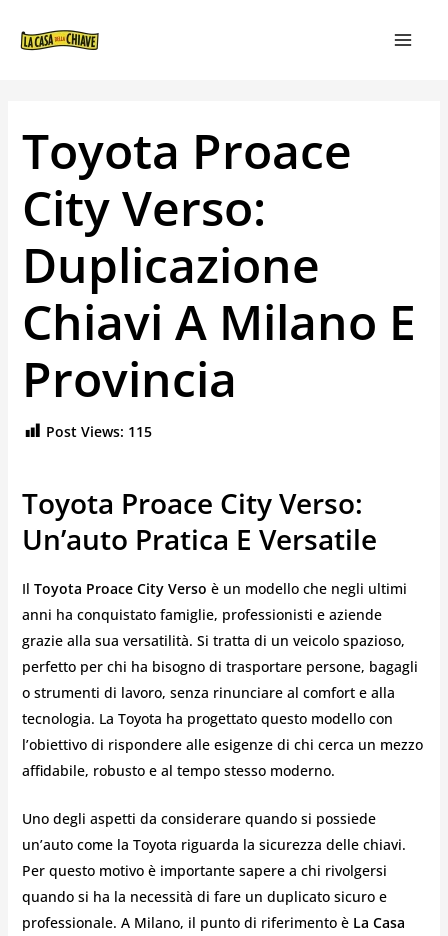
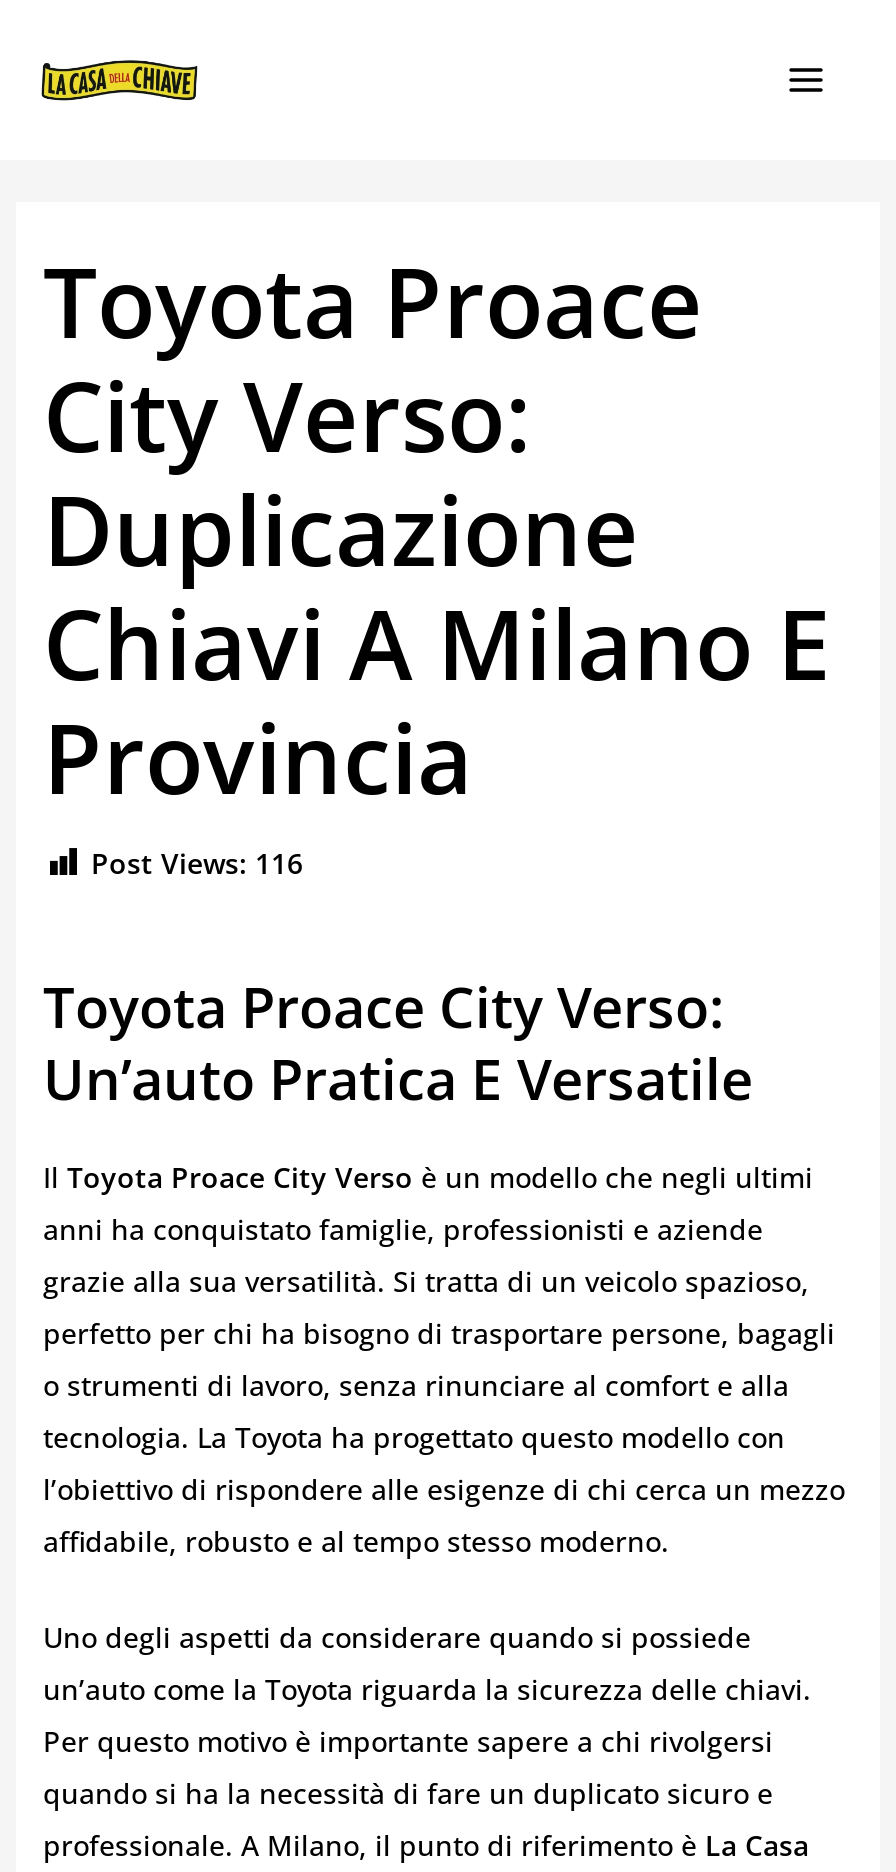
[45,422,151,441] Post Views: 115 -> [91,844,303,882] Post Views: 116

